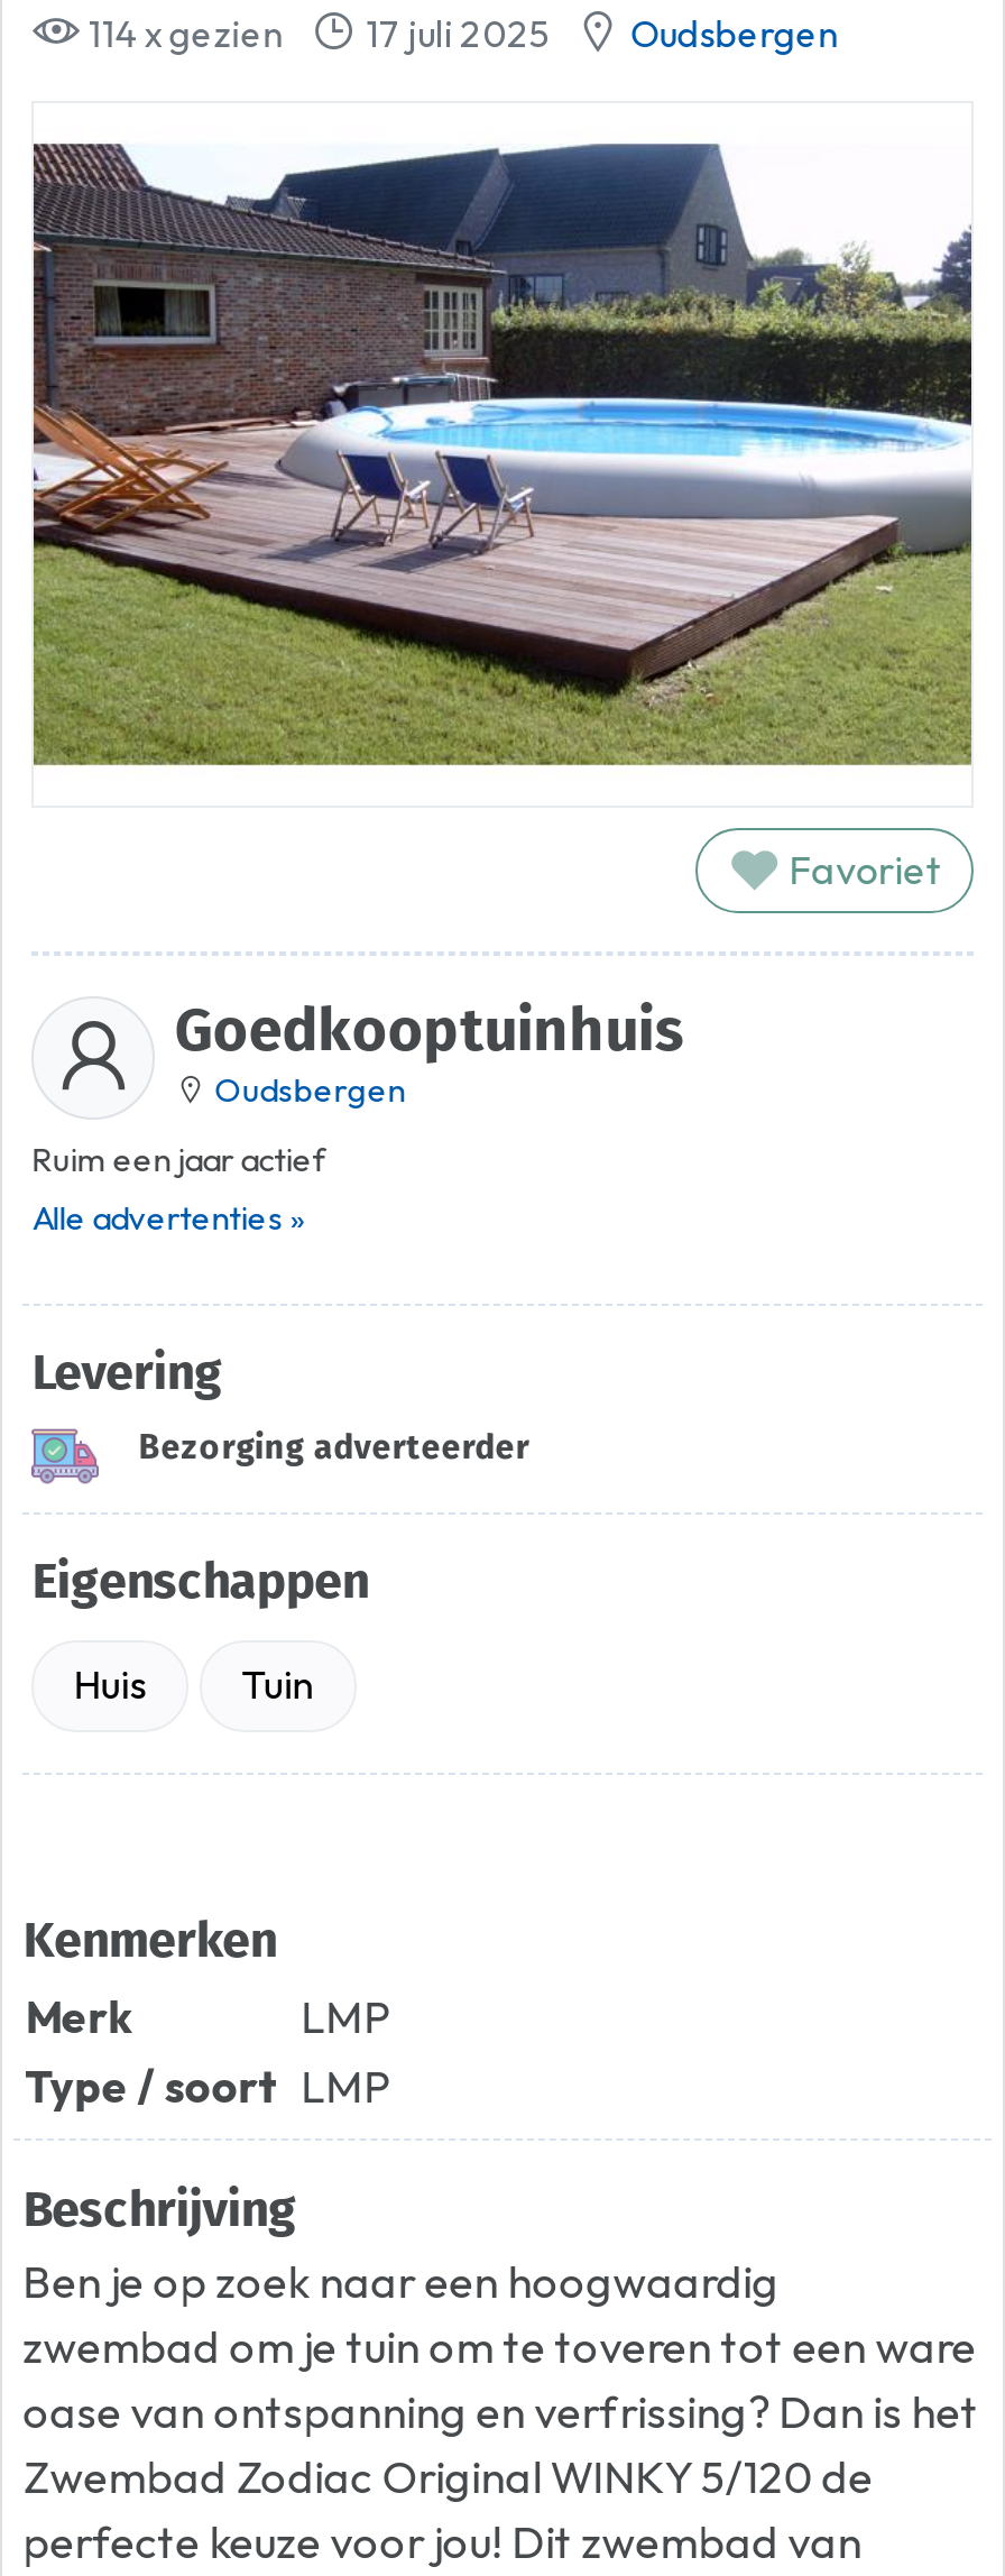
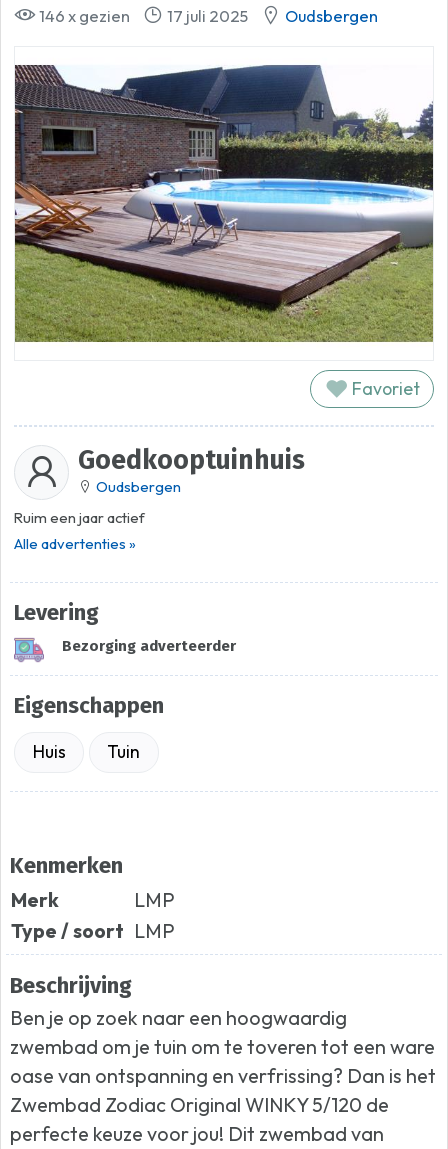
[81,11,839,56] 114 x gezien 17 juli 2025 Oudsbergen -> [36,6,378,26] 146 x gezien 17 juli 2025 Oudsbergen

